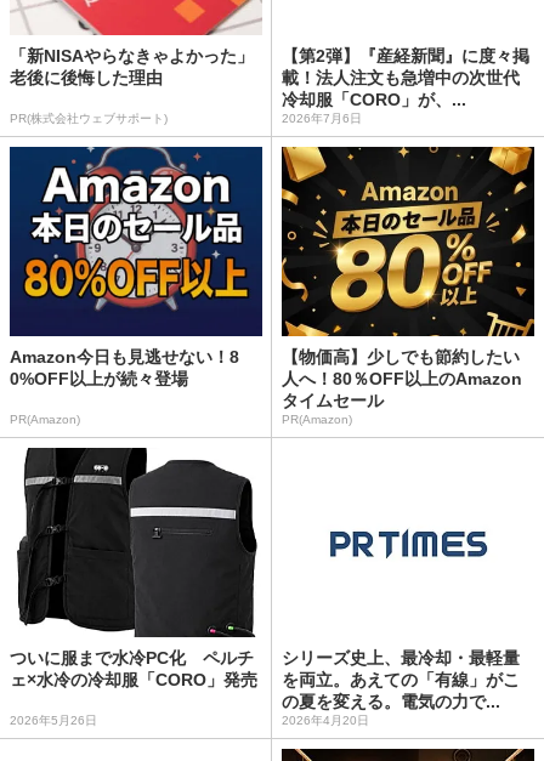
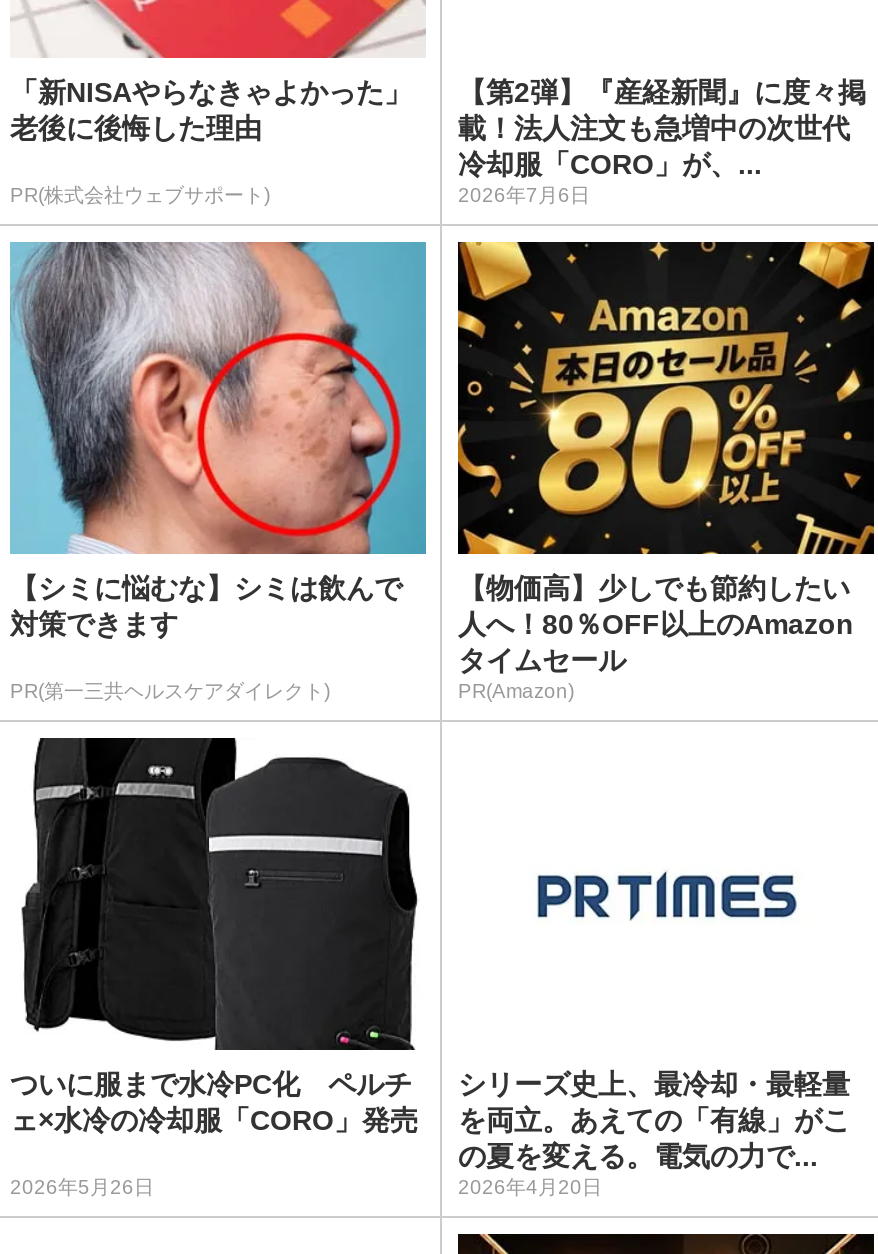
[10,146,263,388] [image] | Amazon今日も見逃せない！8 | 0%OFF以上が続々登場 -> [10,240,428,640] [image] | 【シミに悩むな】シミは飲んで | 対策できます
[10,413,80,426] PR(Amazon) -> [10,680,330,702] PR(第一三共ヘルスケアダイレクト)

